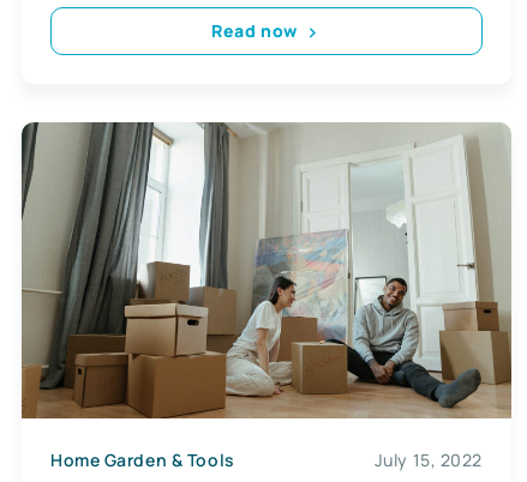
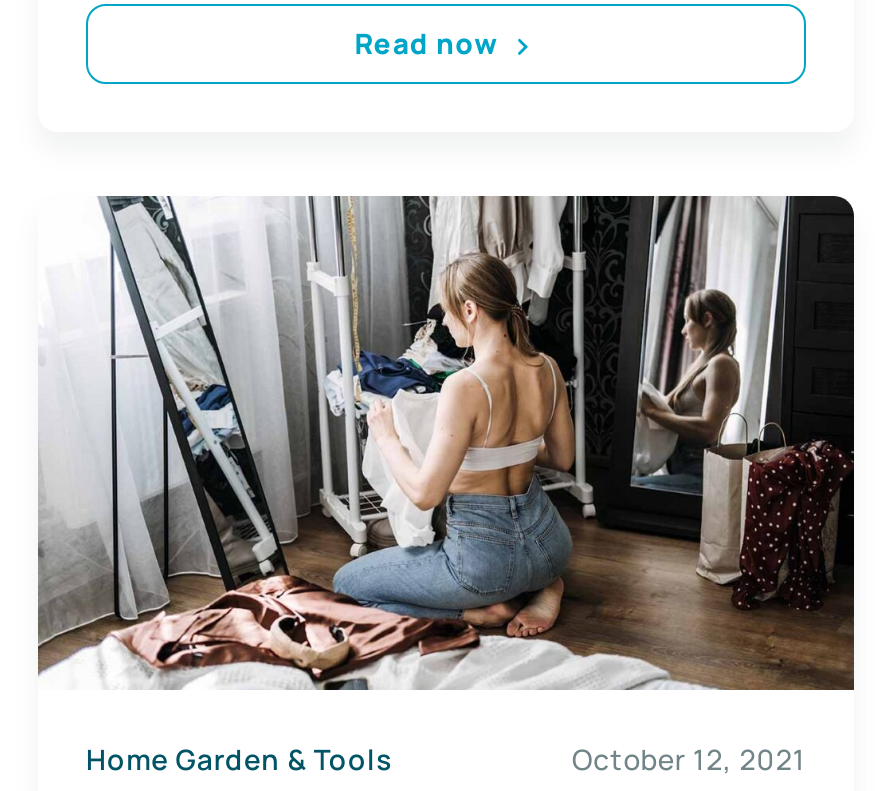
[20,121,513,471] [image] | July 15, 2022 -> [38,196,856,777] [image] | October 12, 2021

